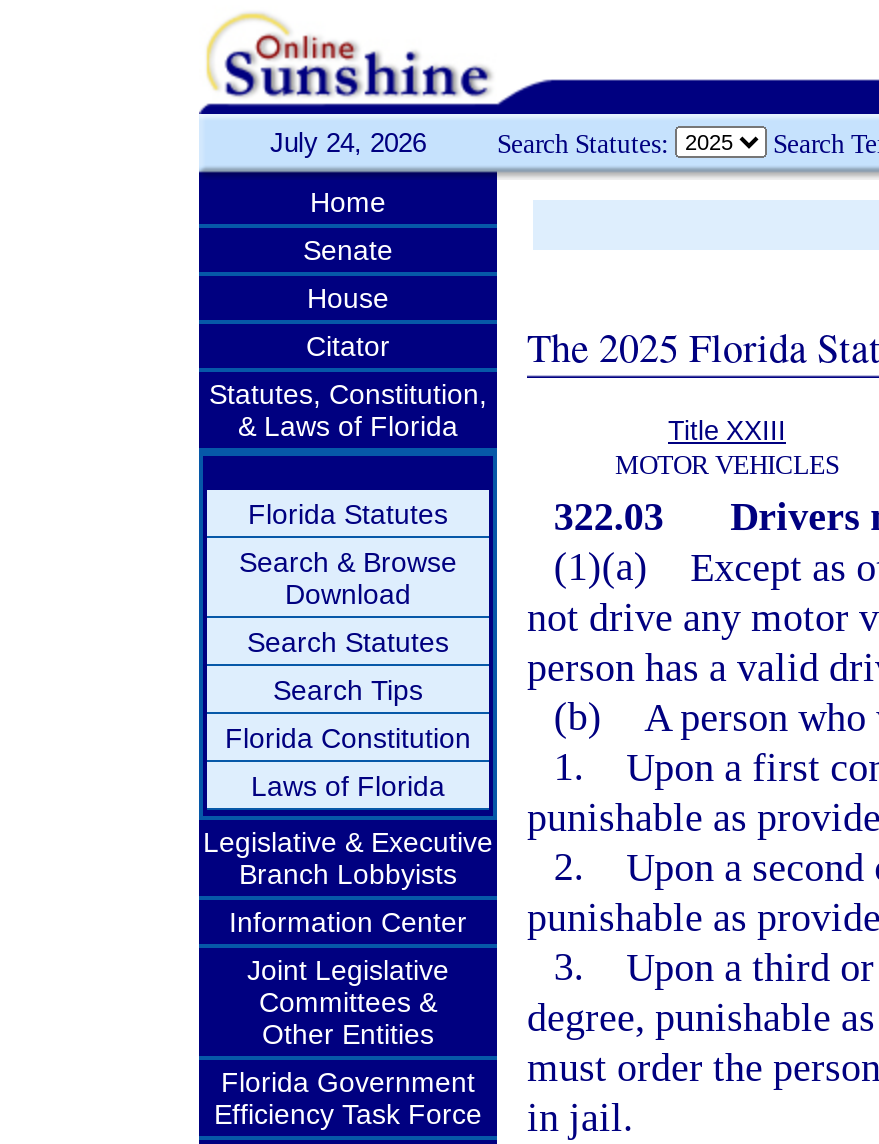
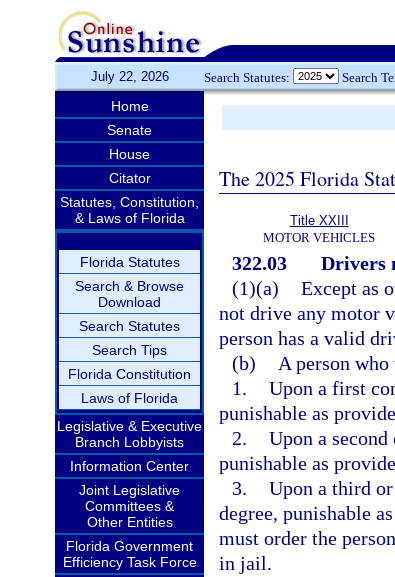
[270,128,426,158] July 24, 2026 -> [90,69,168,84] July 22, 2026

